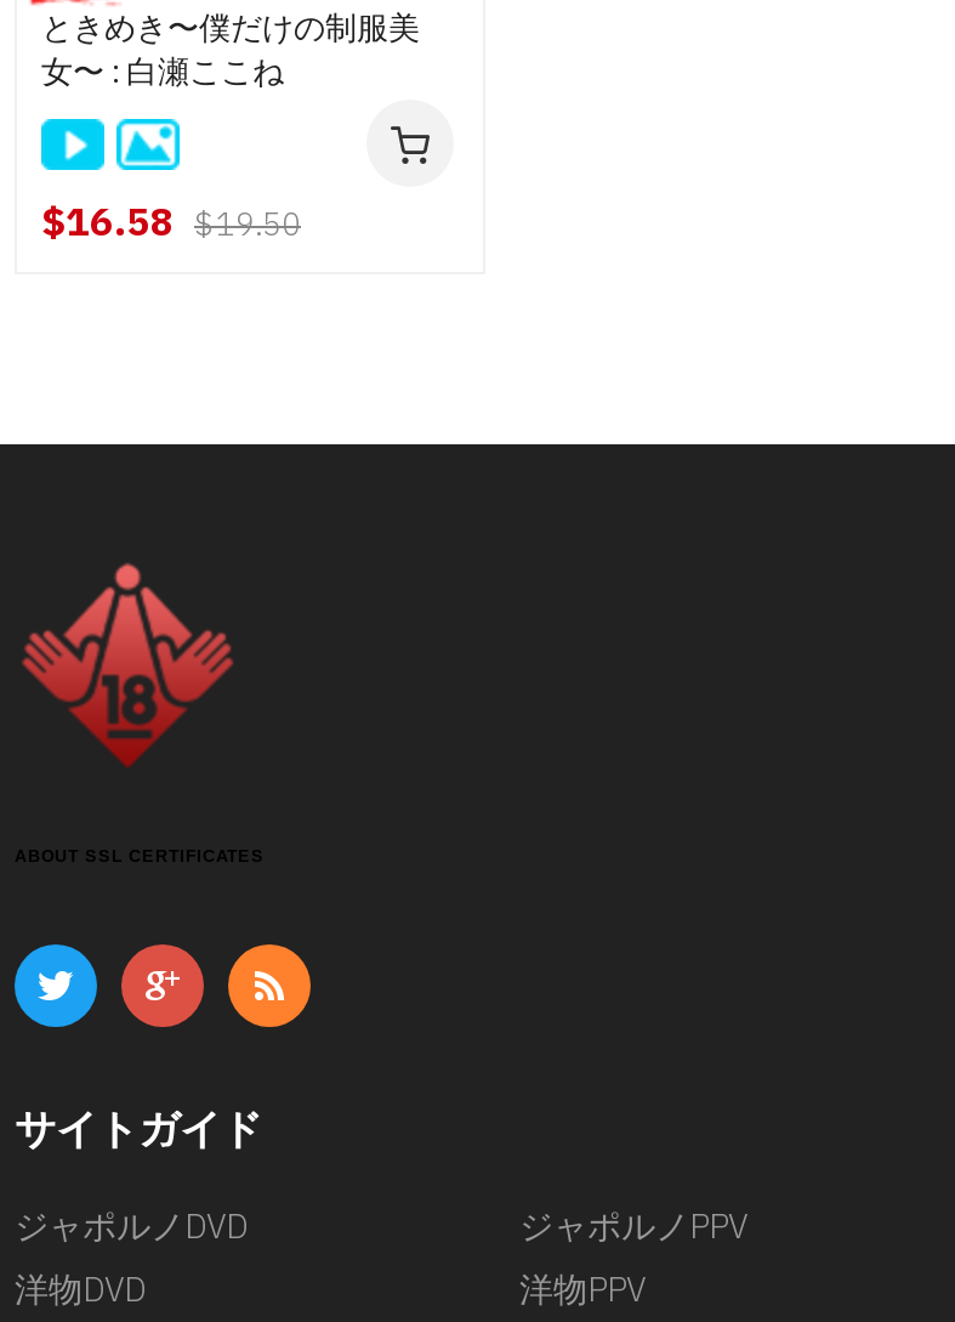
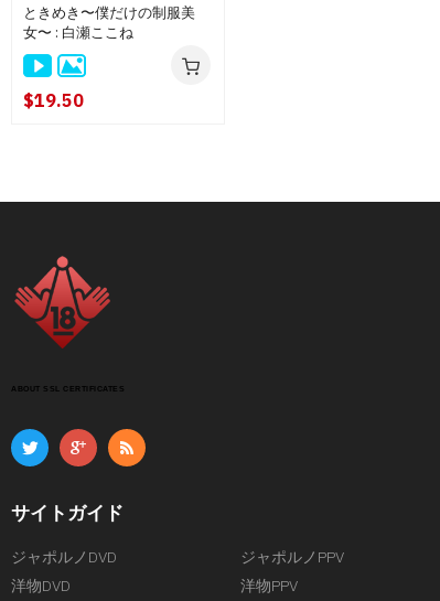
[41,197,301,245] $16.58 $19.50 -> [23,89,84,111] $19.50

